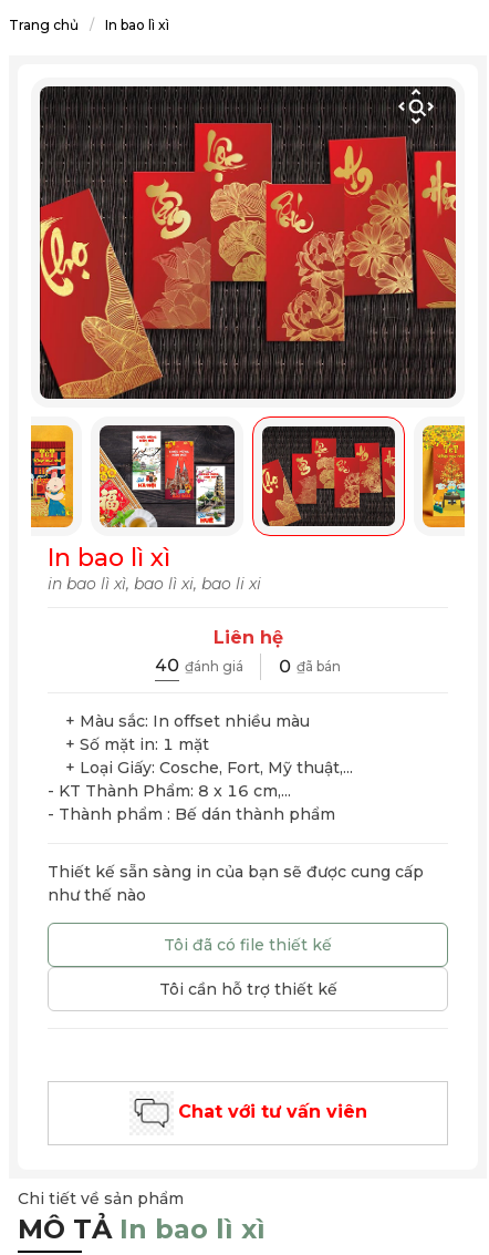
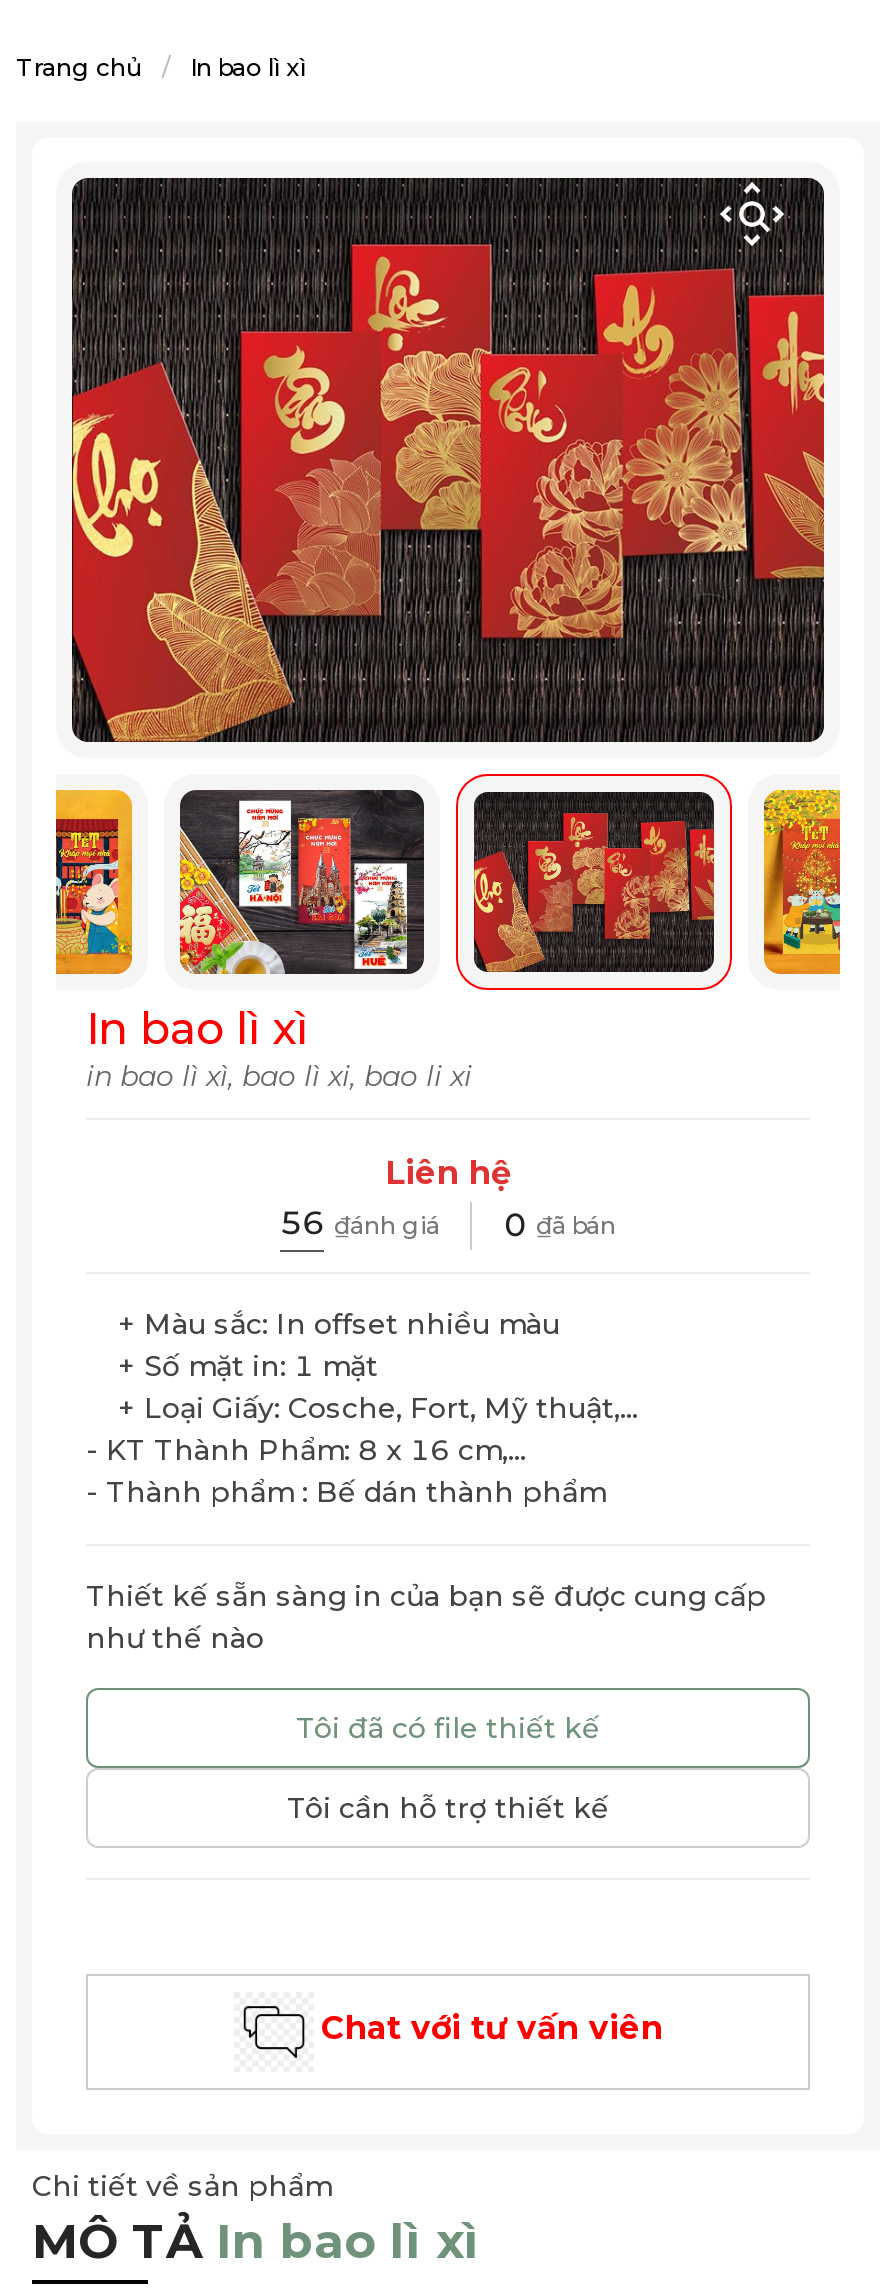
[155,655,243,676] 40 ₫ánh giá -> [280,1204,440,1242] 56 ₫ánh giá

